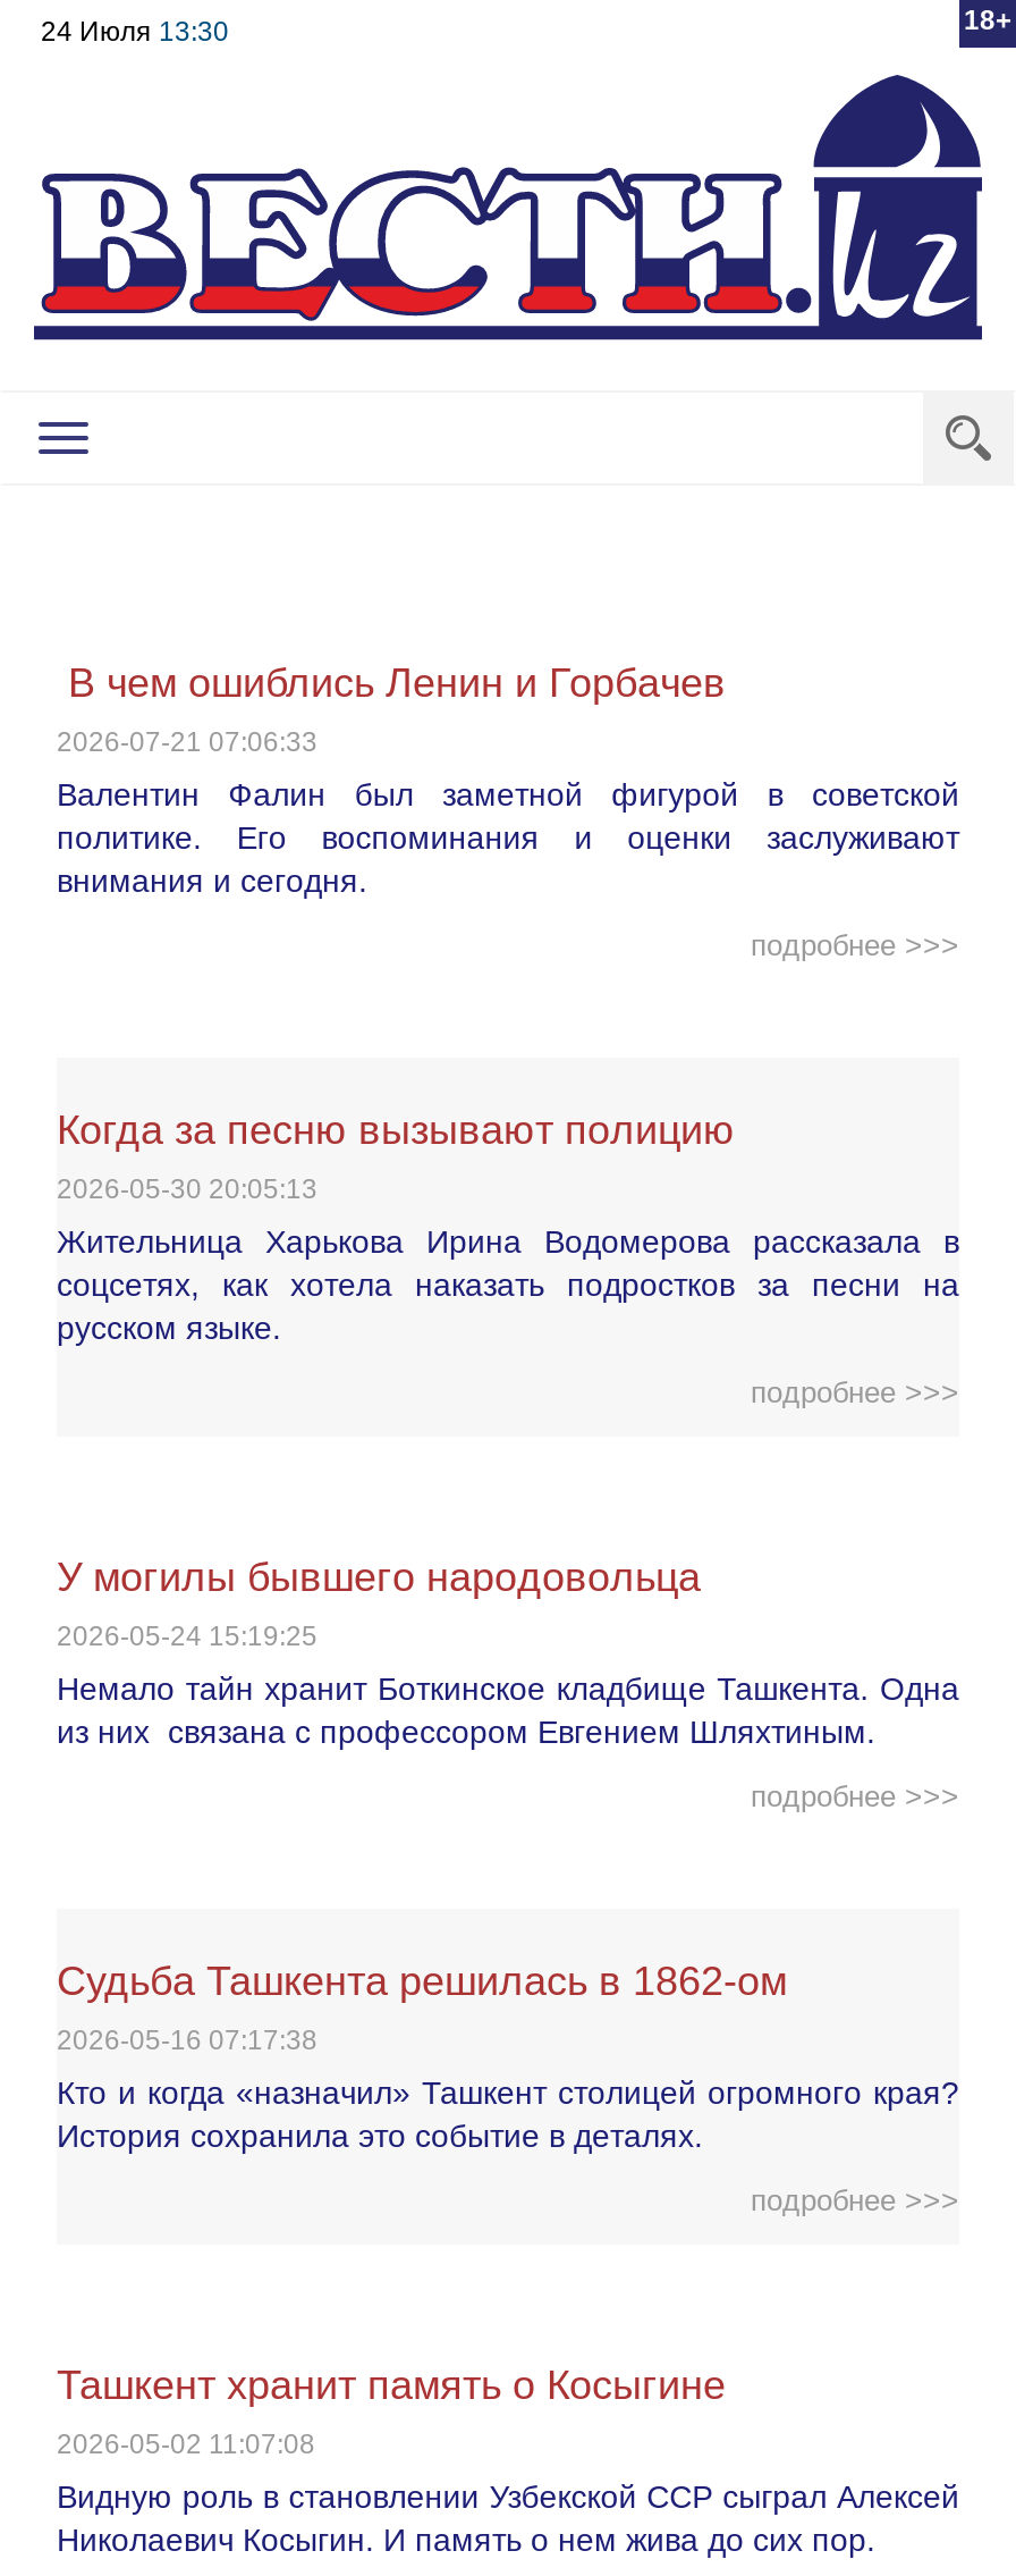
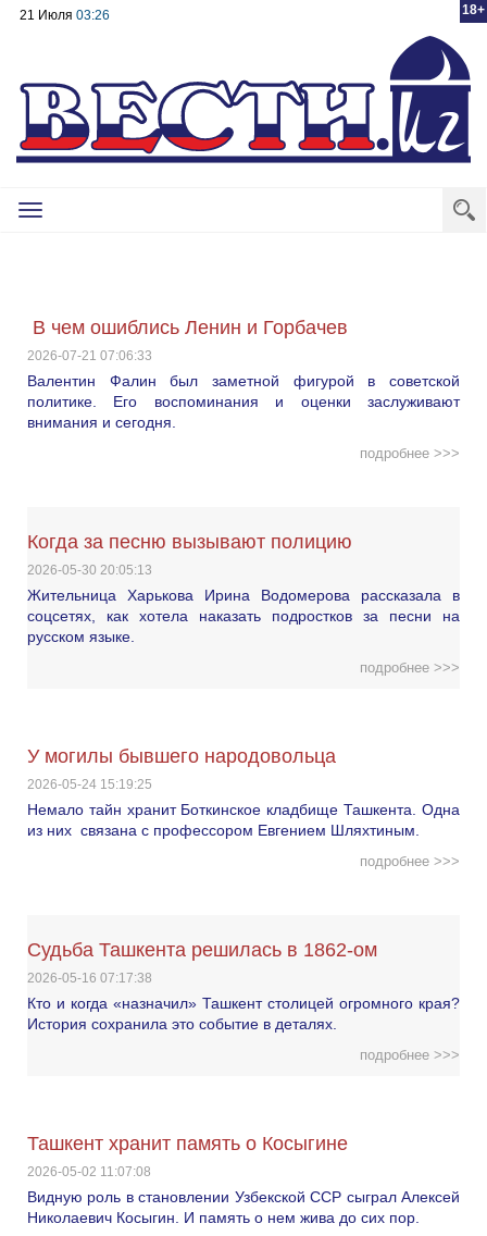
[41,16,229,48] 24 Июля 13:30 -> [20,8,110,23] 21 Июля 03:26

